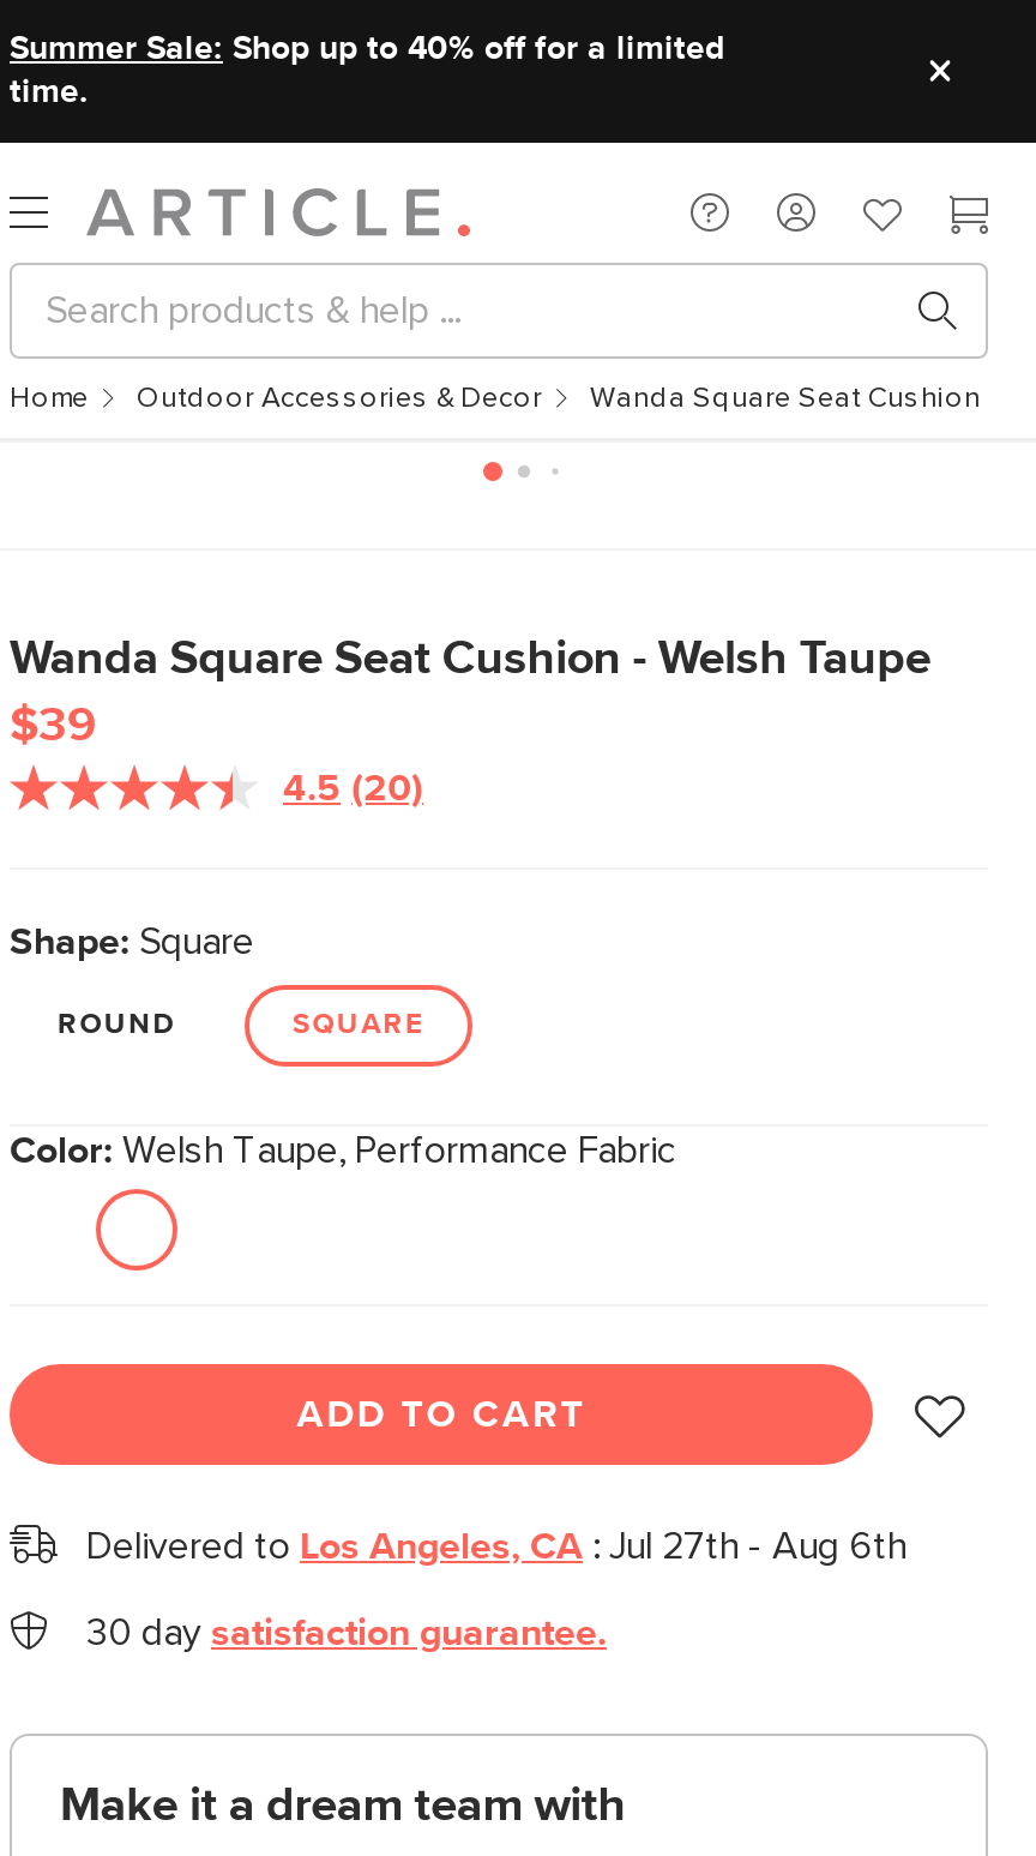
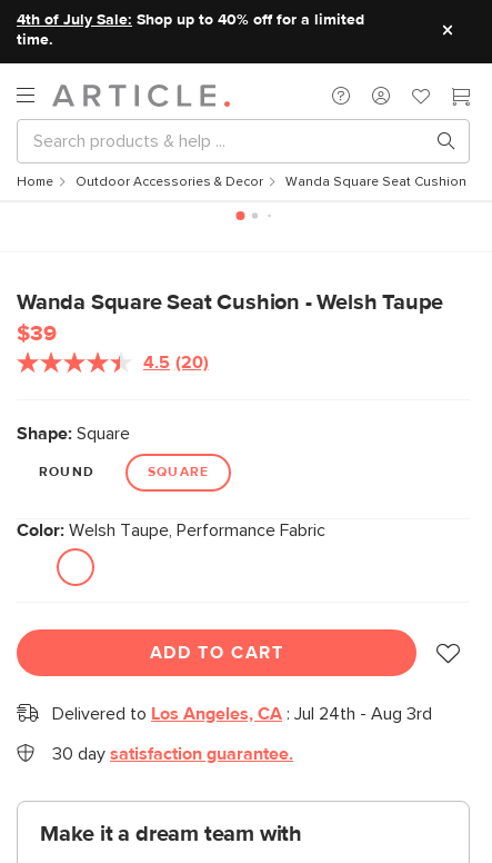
[10,32,724,66] Summer Sale: Shop up to 40% off for a limited -> [17,12,364,28] 4th of July Sale: Shop up to 40% off for a limited
[86,1527,907,1566] Delivered to Los Angeles, CA: Jul 27th - Aug 6th -> [52,705,432,723] Delivered to Los Angeles, CA: Jul 24th - Aug 3rd

